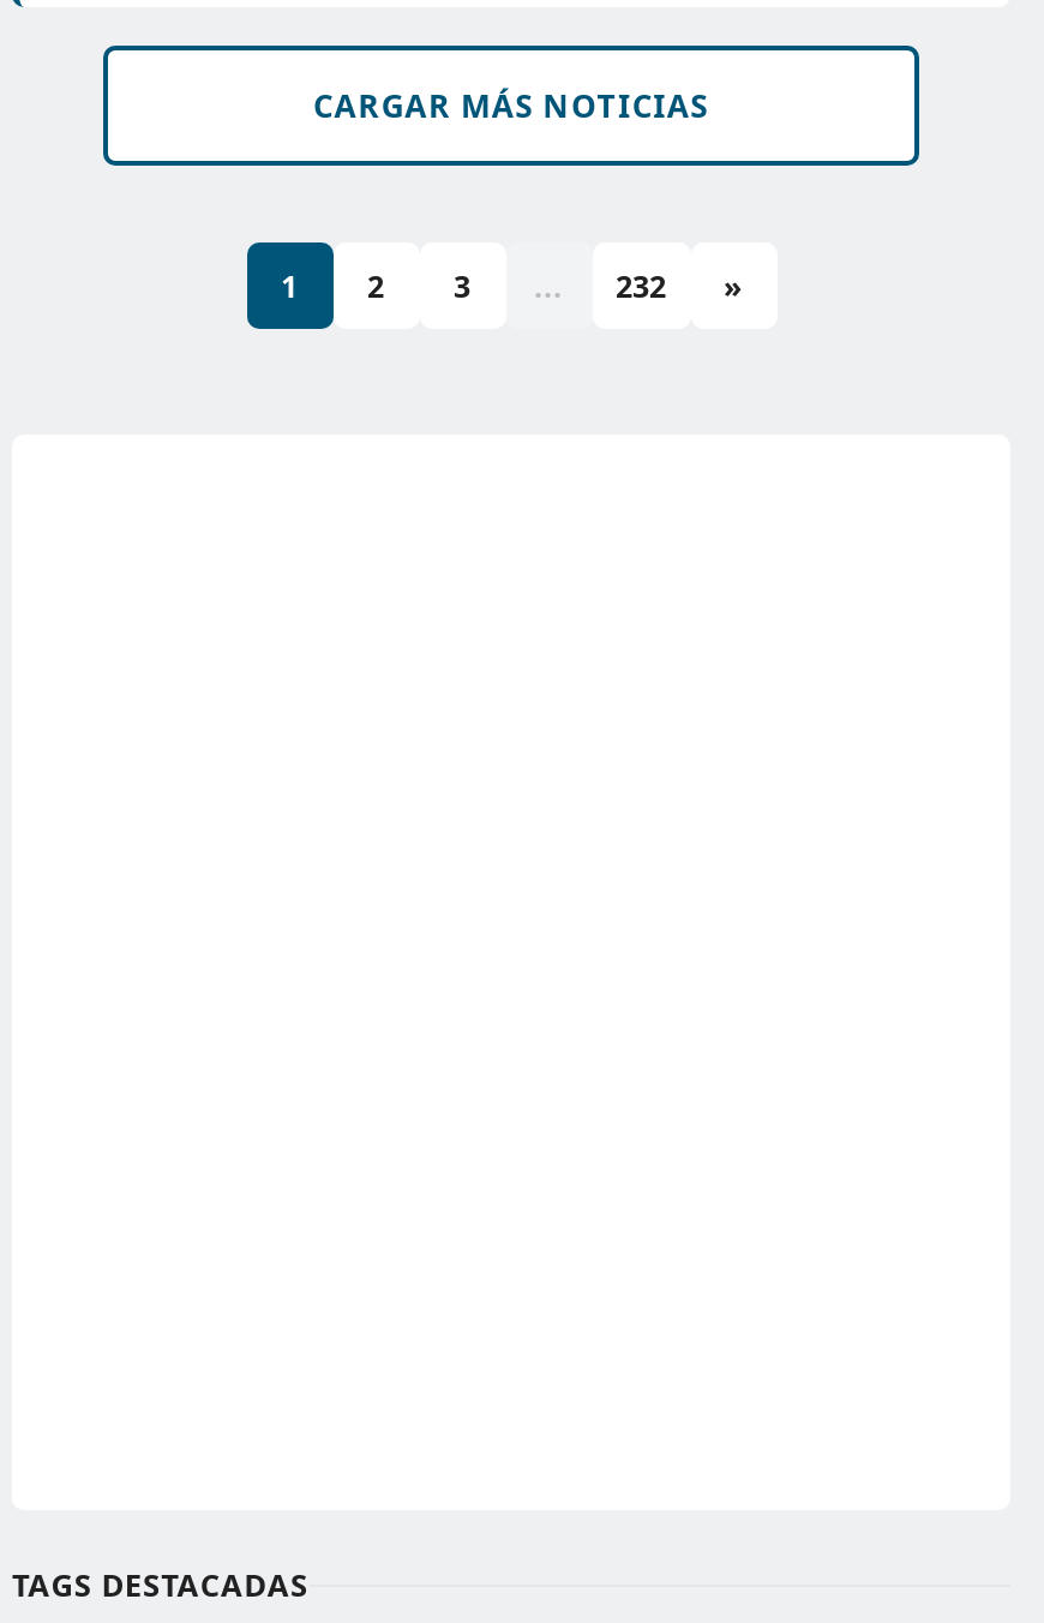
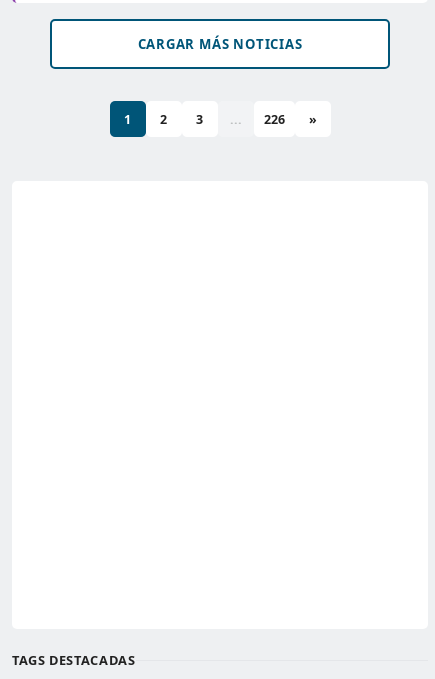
[616,265,666,306] 232 -> [263,110,284,127] 226

